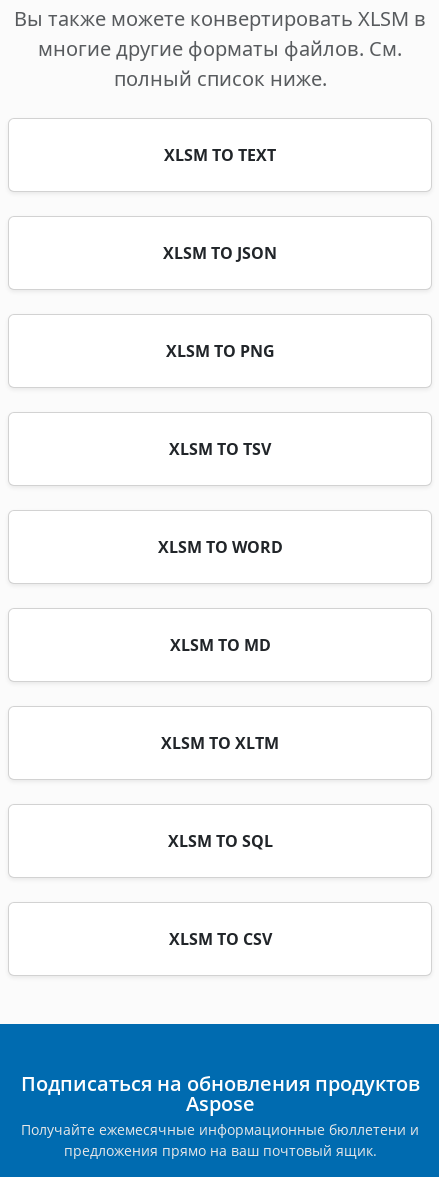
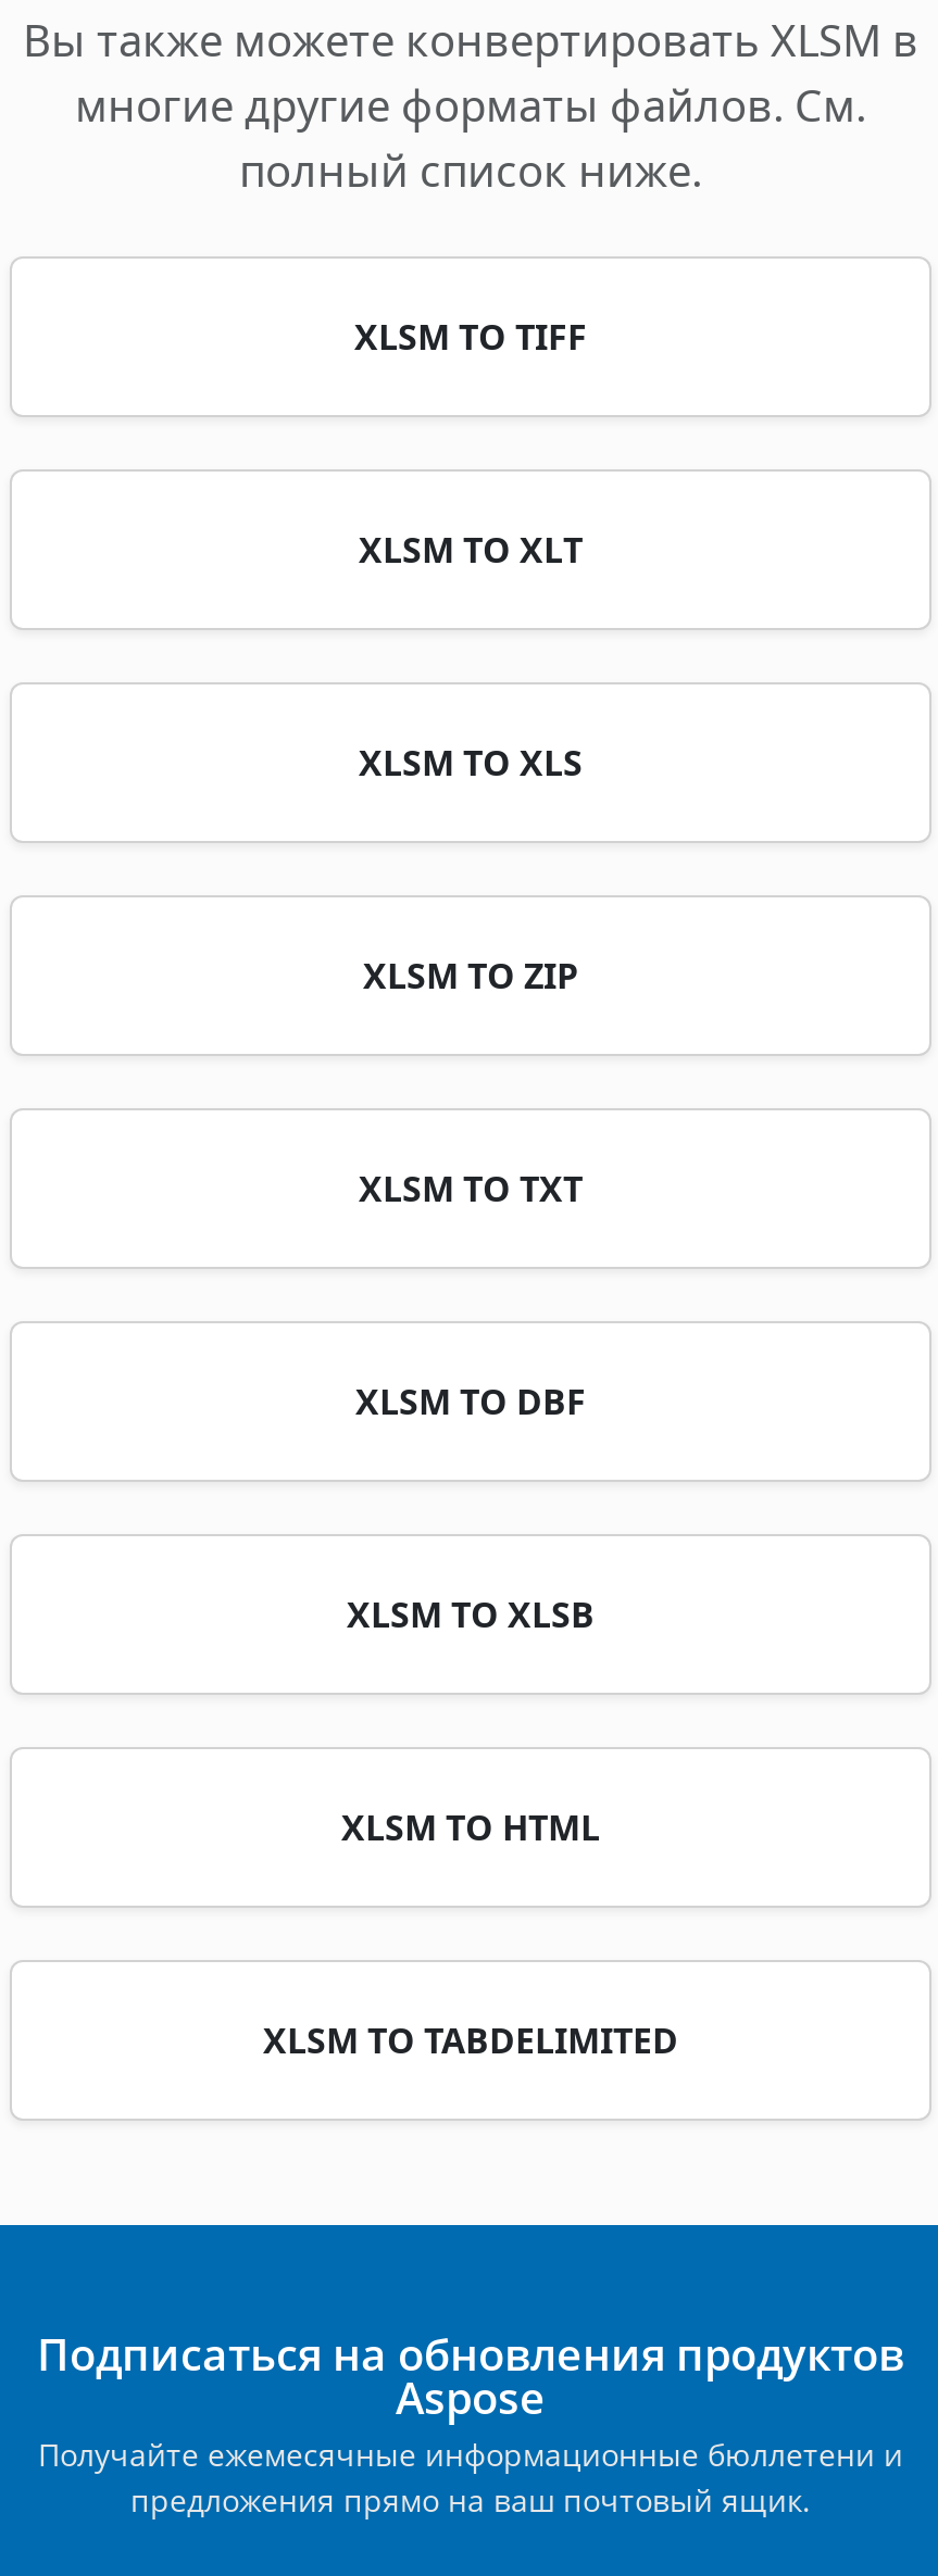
[164,144,276,166] XLSM TO TEXT -> [354,313,587,361] XLSM TO TIFF
[163,242,277,264] XLSM TO JSON -> [359,526,583,574] XLSM TO XLT
[165,340,274,362] XLSM TO PNG -> [359,739,583,787] XLSM TO XLS
[169,438,271,460] XLSM TO TSV -> [363,952,578,1000] XLSM TO ZIP
[157,536,282,558] XLSM TO WORD -> [359,1165,583,1212] XLSM TO TXT
[169,634,270,656] XLSM TO MD -> [355,1378,586,1425] XLSM TO DBF
[161,732,279,754] XLSM TO XLTM -> [347,1591,595,1638] XLSM TO XLSB
[167,830,272,852] XLSM TO SQL -> [341,1804,600,1851] XLSM TO HTML
[168,928,271,950] XLSM TO CSV -> [263,2016,678,2064] XLSM TO TABDELIMITED

